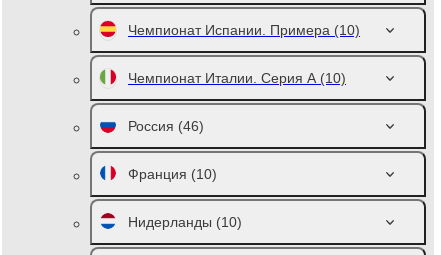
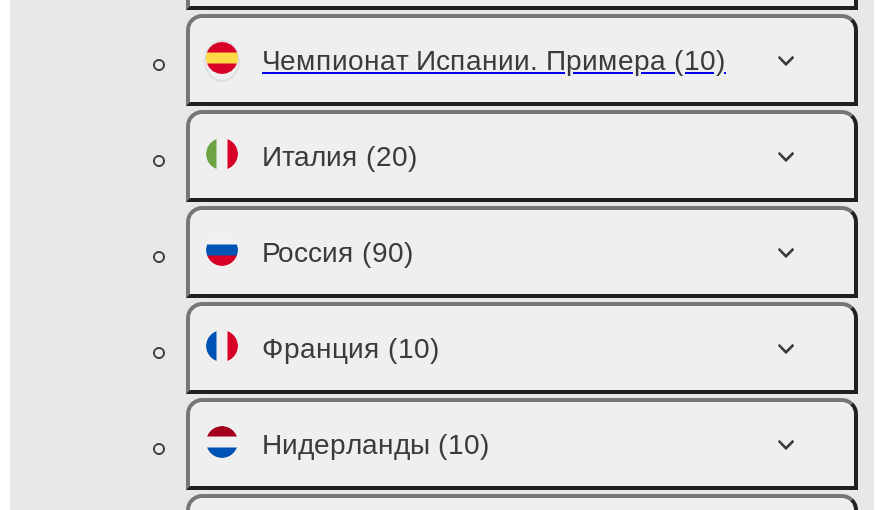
[128,70,346,86] Чемпионат Италии. Серия А (10) -> [262,140,418,172] Италия (20)
[128,118,204,134] Россия (46) -> [262,236,414,268] Россия (90)

